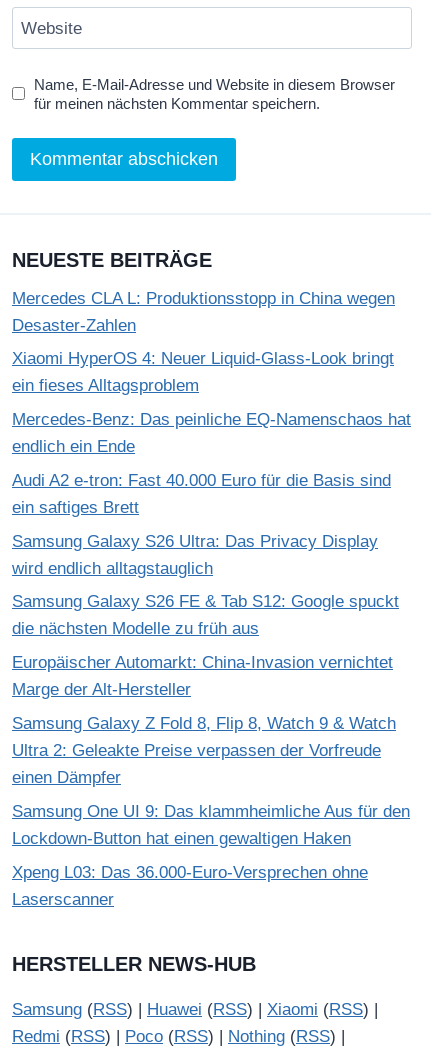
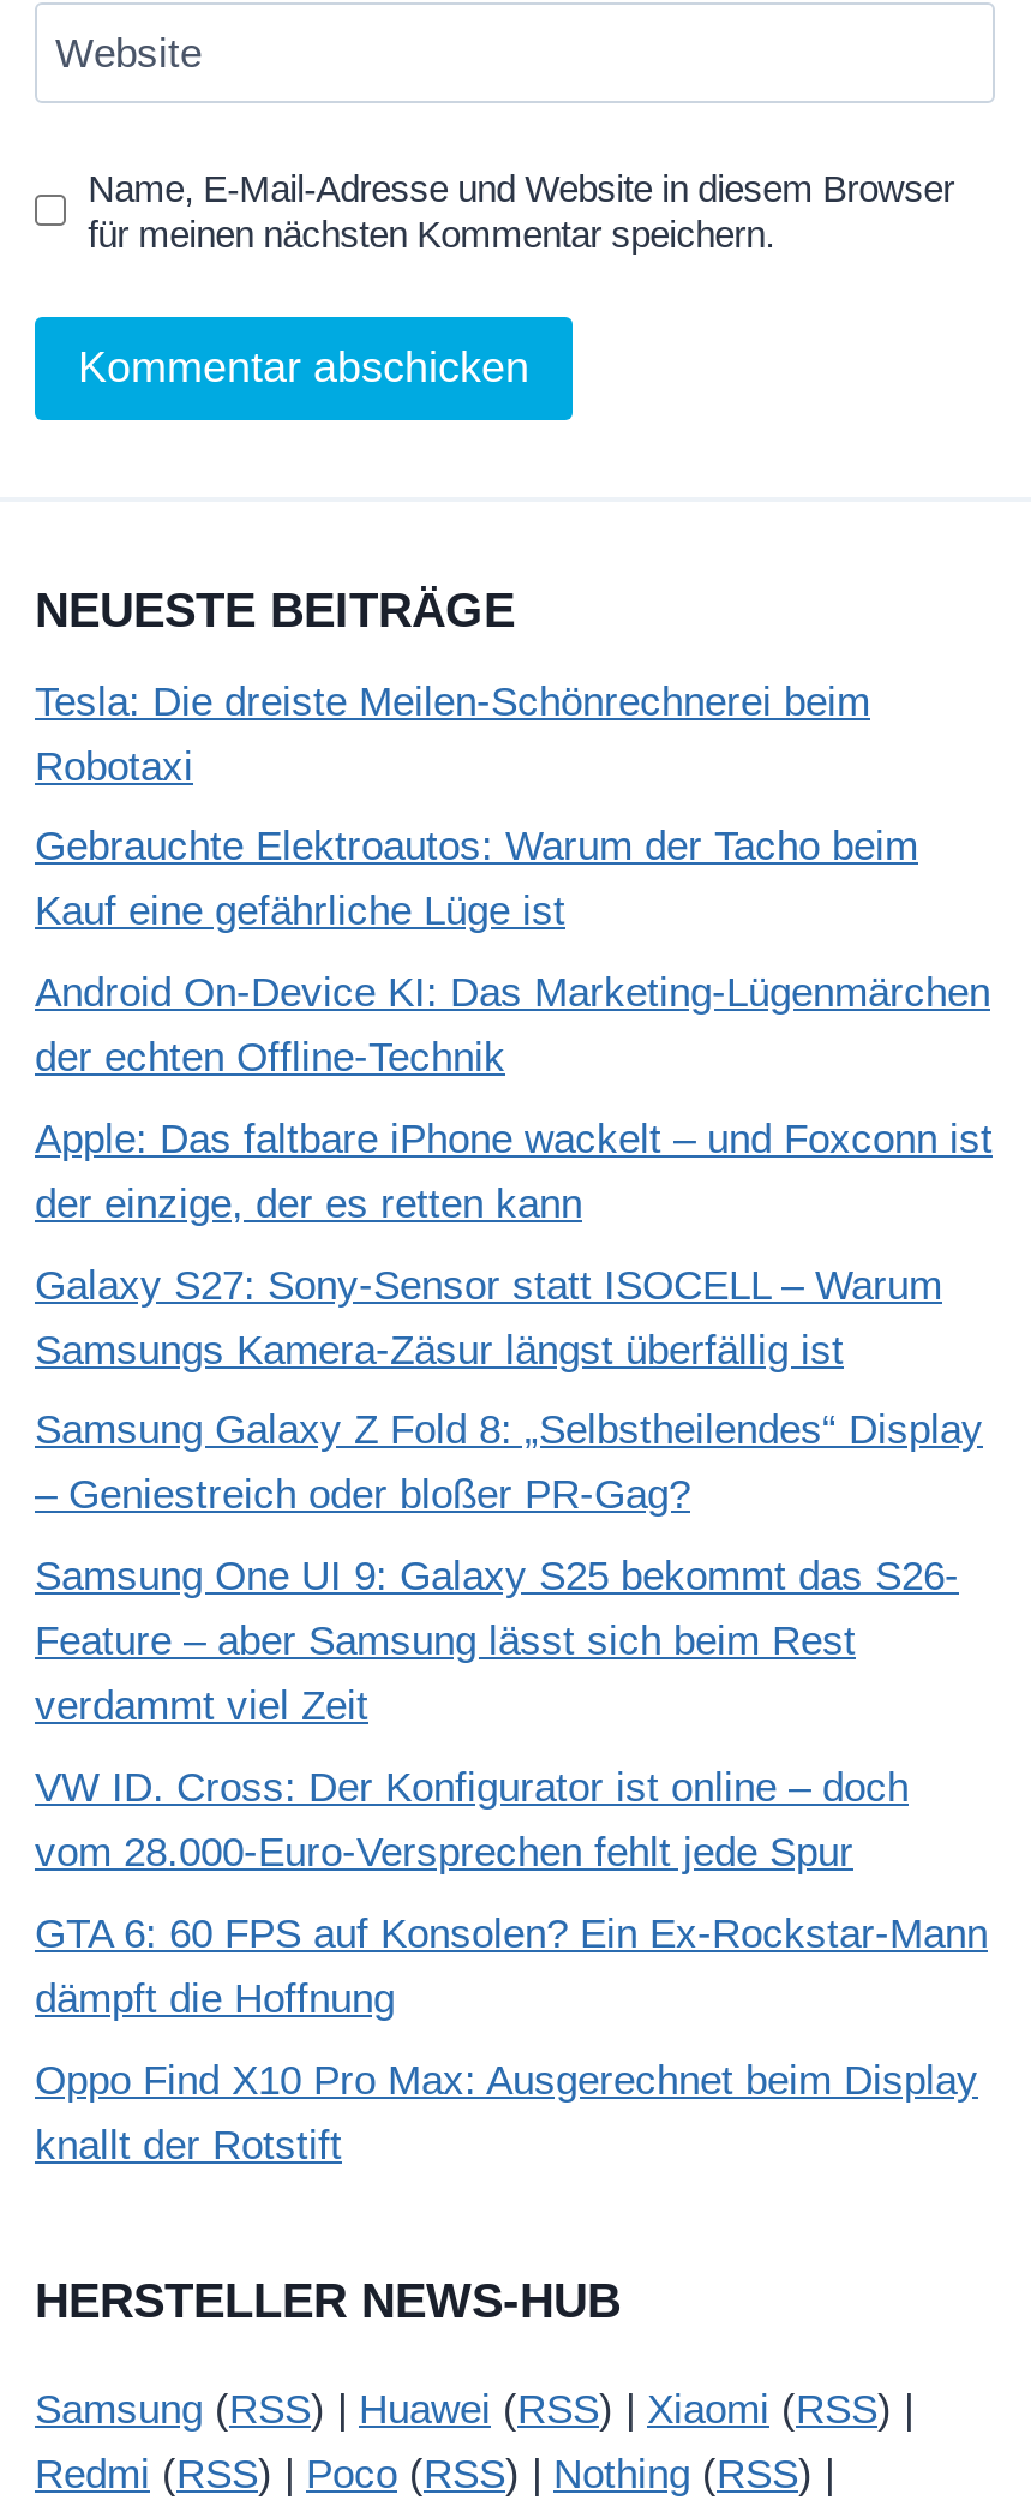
[12,288,395,334] Mercedes CLA L: Produktionsstopp in China wegen | Desaster-Zahlen -> [35,678,870,789] Tesla: Die dreiste Meilen-Schönrechnerei beim | Robotaxi
[12,349,394,395] Xiaomi HyperOS 4: Neuer Liquid-Glass-Look bringt | ein fieses Alltagsproblem -> [35,824,918,935] Gebrauchte Elektroautos: Warum der Tacho beim | Kauf eine gefährliche Lüge ist
[12,410,411,456] Mercedes-Benz: Das peinliche EQ-Namenschaos hat | endlich ein Ende -> [35,970,990,1081] Android On-Device KI: Das Marketing-Lügenmärchen | der echten Offline-Technik
[12,471,391,517] Audi A2 e-tron: Fast 40.000 Euro für die Basis sind | ein saftiges Brett -> [35,1116,993,1227] Apple: Das faltbare iPhone wackelt – und Foxconn ist | der einzige, der es retten kann
[12,532,378,578] Samsung Galaxy S26 Ultra: Das Privacy Display | wird endlich alltagstauglich -> [35,1262,942,1373] Galaxy S27: Sony-Sensor statt ISOCELL – Warum | Samsungs Kamera-Zäsur längst überfällig ist
[12,592,399,638] Samsung Galaxy S26 FE & Tab S12: Google spuckt | die nächsten Modelle zu früh aus -> [35,1408,983,1519] Samsung Galaxy Z Fold 8: „Selbstheilendes“ Display | – Geniestreich oder bloßer PR-Gag?
[12,653,393,699] Europäischer Automarkt: China-Invasion vernichtet | Marge der Alt-Hersteller -> [35,1555,959,1730] Samsung One UI 9: Galaxy S25 bekommt das S26- | Feature – aber Samsung lässt sich beim Rest | verdammt viel Zeit
[12,714,396,787] Samsung Galaxy Z Fold 8, Flip 8, Watch 9 & Watch | Ultra 2: Geleakte Preise verpassen der Vorfreude | einen Dämpfer -> [35,1765,909,1876] VW ID. Cross: Der Konfigurator ist online – doch | vom 28.000-Euro-Versprechen fehlt jede Spur
[12,802,410,848] Samsung One UI 9: Das klammheimliche Aus für den | Lockdown-Button hat einen gewaltigen Haken -> [35,1911,988,2022] GTA 6: 60 FPS auf Konsolen? Ein Ex-Rockstar-Mann | dämpft die Hoffnung
[12,863,368,909] Xpeng L03: Das 36.000-Euro-Versprechen ohne | Laserscanner -> [35,2057,978,2168] Oppo Find X10 Pro Max: Ausgerechnet beim Display | knallt der Rotstift

